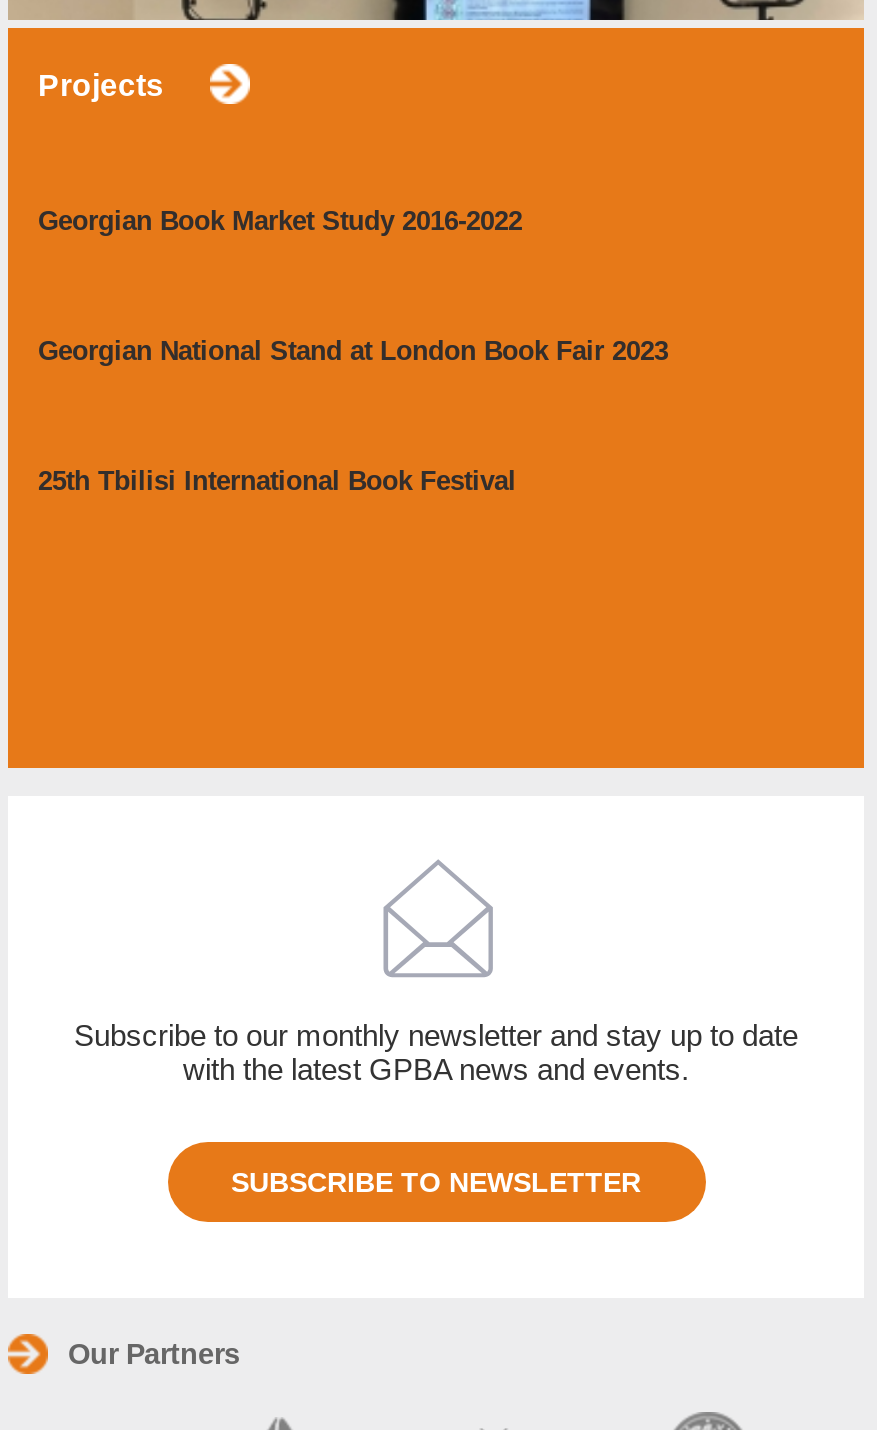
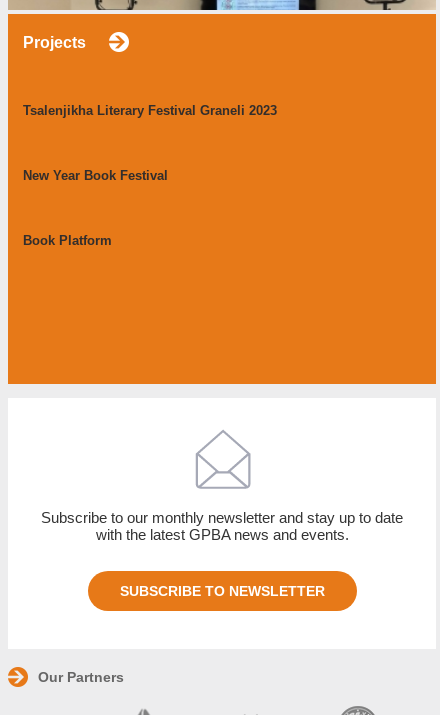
[38,207,522,237] Georgian Book Market Study 2016-2022 -> [23,103,277,118] Tsalenjikha Literary Festival Graneli 2023
[38,337,668,367] Georgian National Stand at London Book Fair 2023 -> [23,168,168,183] New Year Book Festival
[38,466,516,496] 25th Tbilisi International Book Festival -> [23,233,112,248] Book Platform

